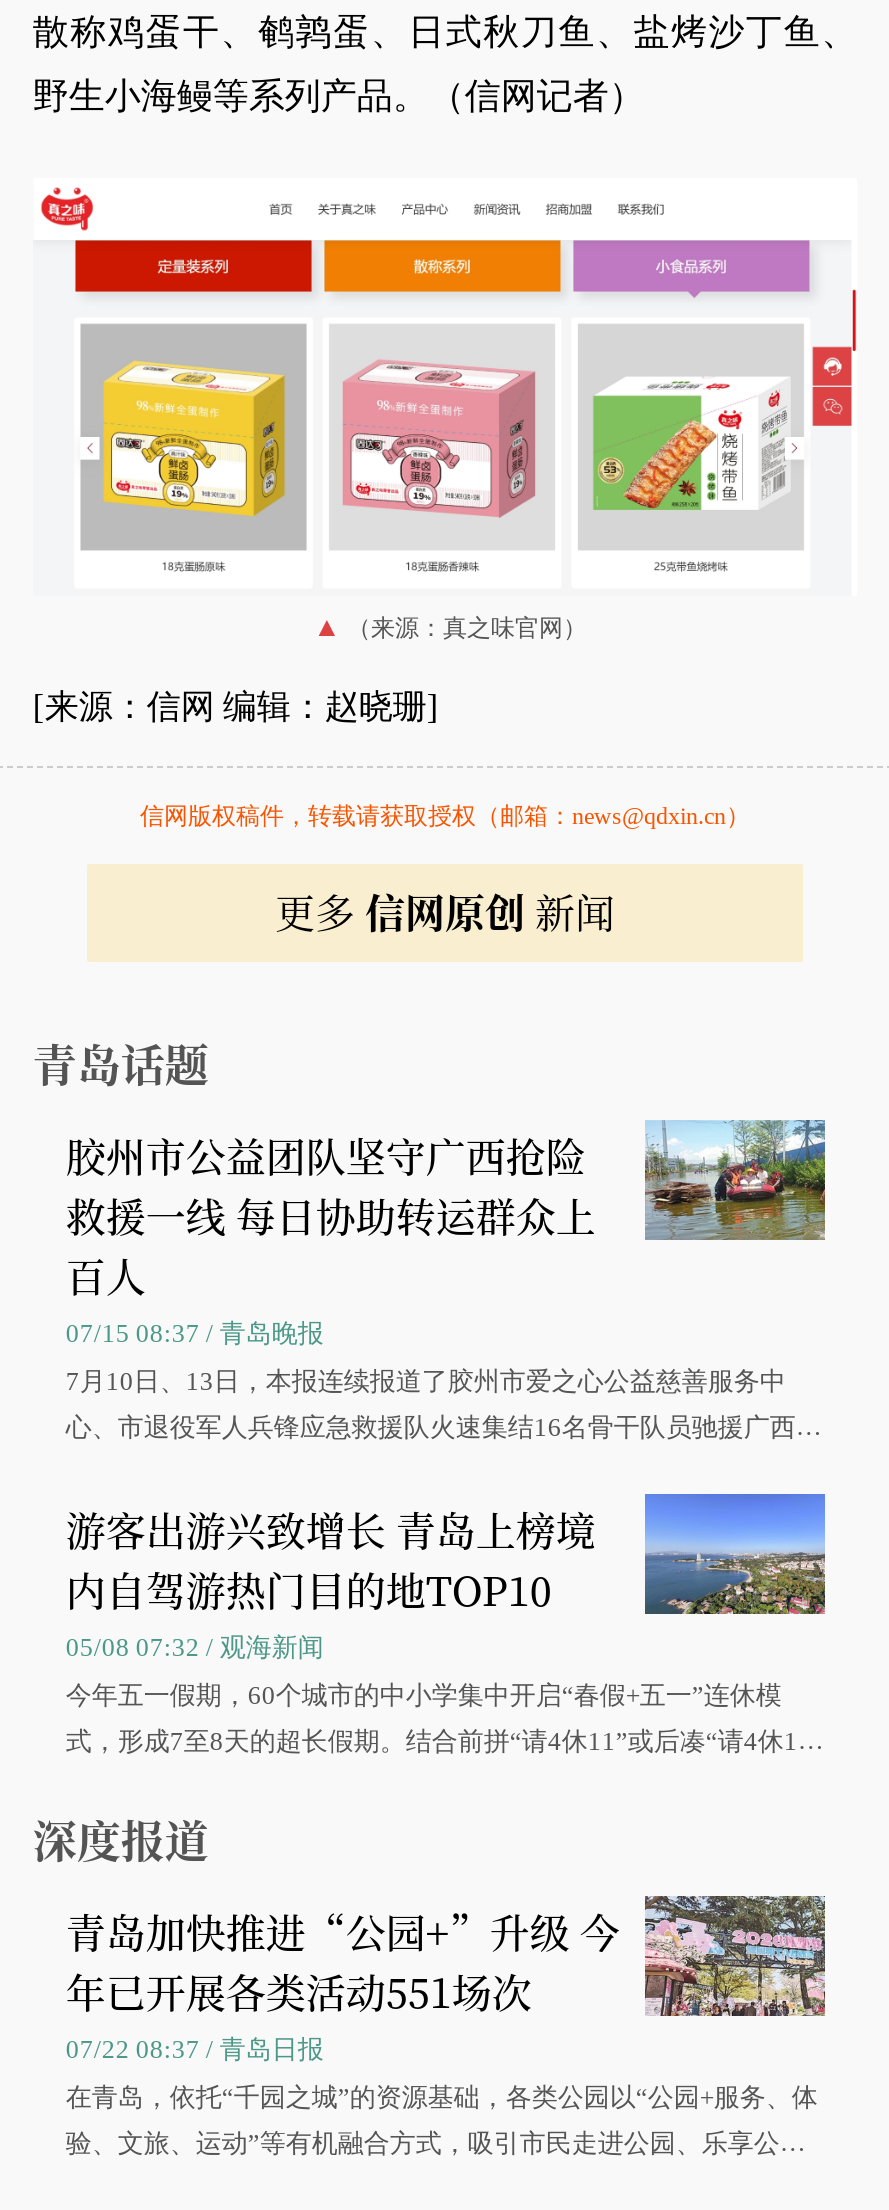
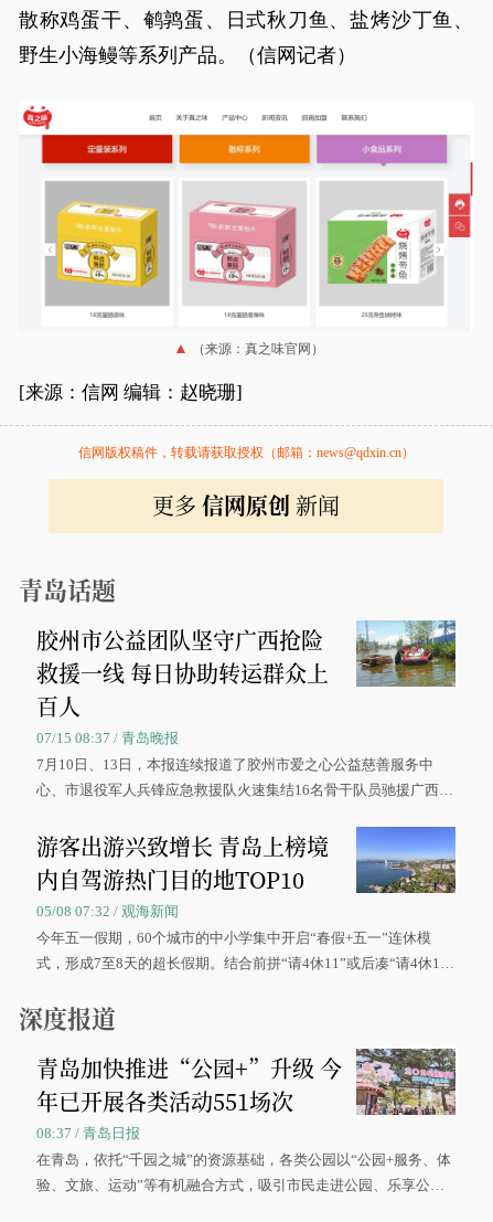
[66,2033,324,2063] 07/22 08:37 / 青岛日报 -> [37,1125,141,1141] 08:37 / 青岛日报

